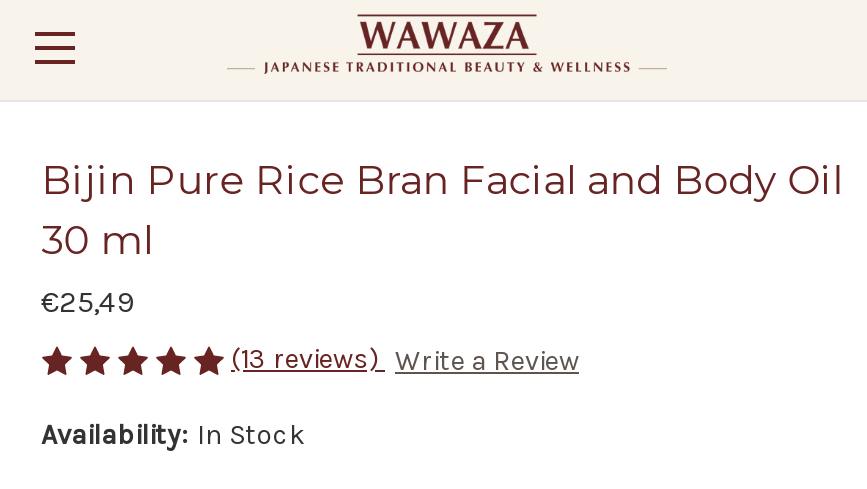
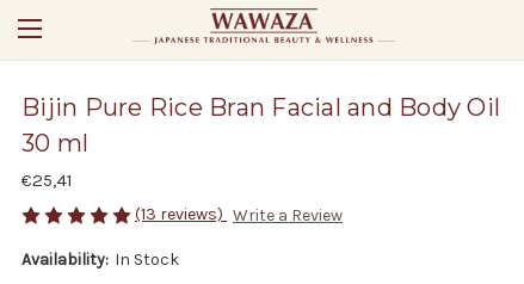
[41,284,135,320] €25,49 -> [21,169,73,191] €25,41

